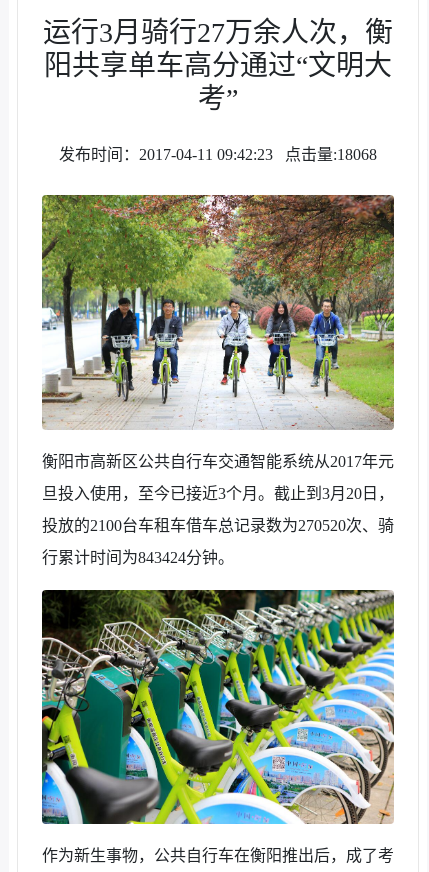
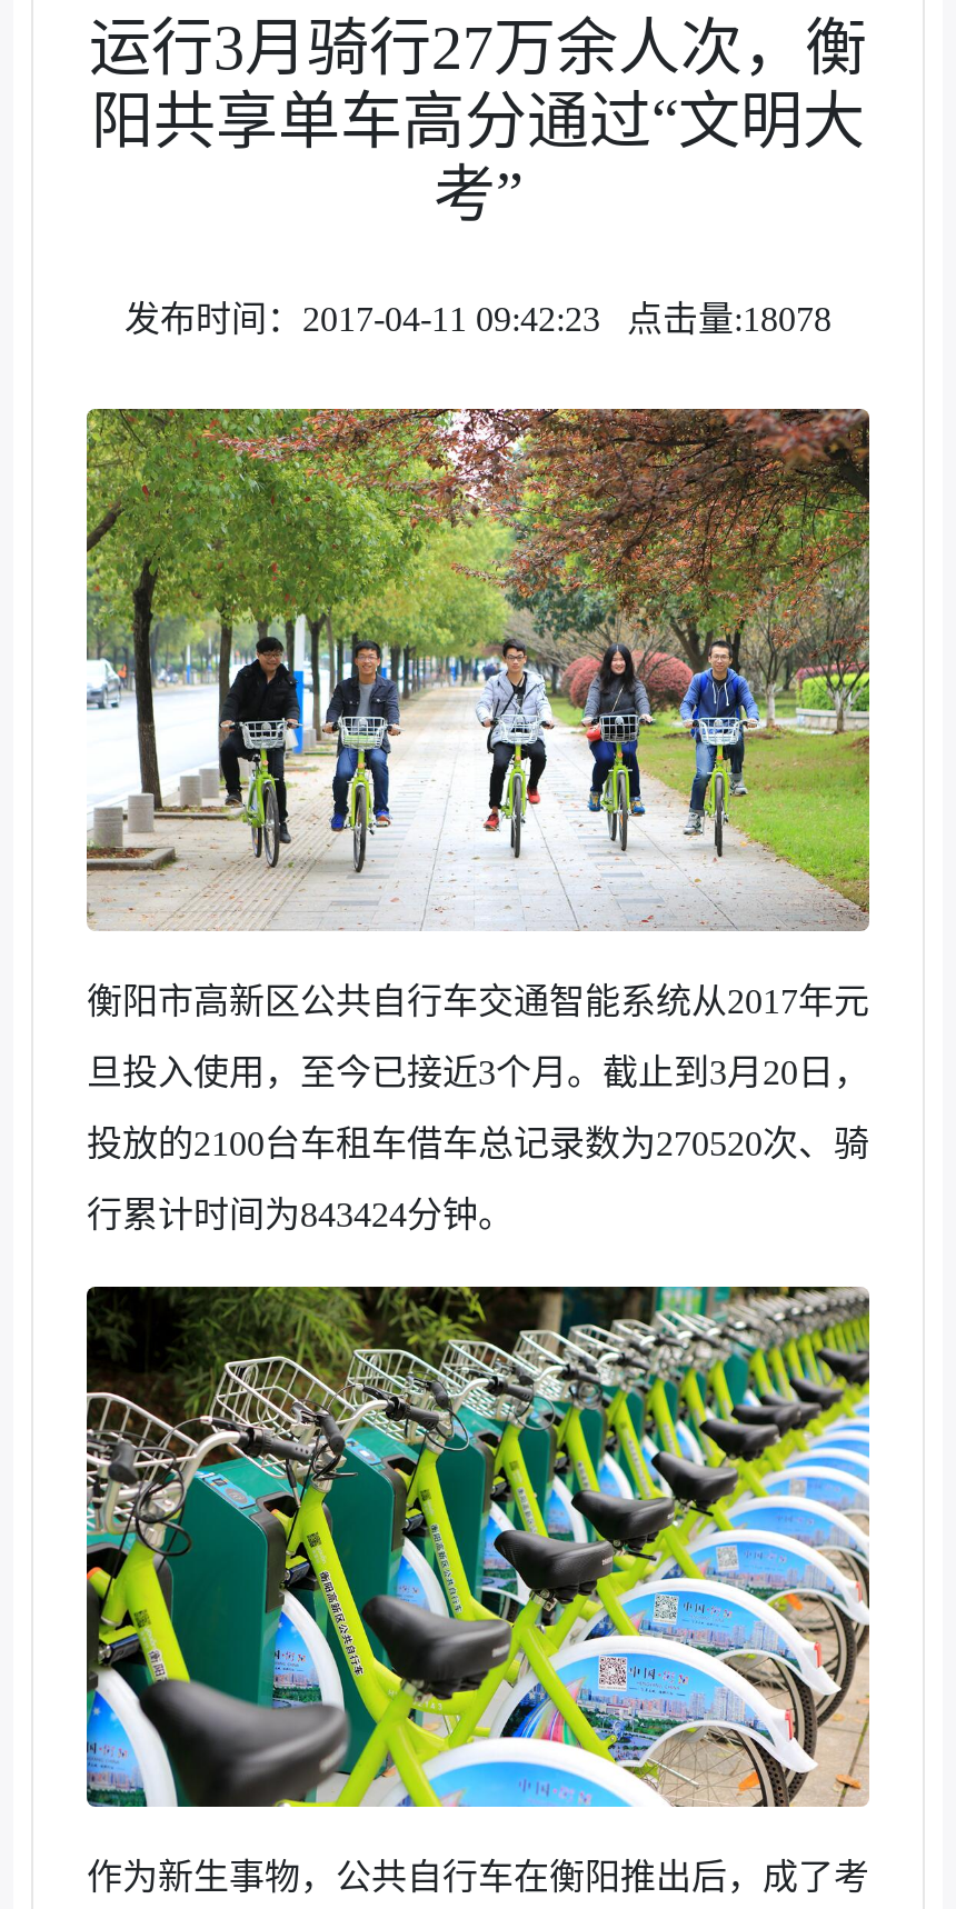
[59,146,377,163] 发布时间：2017-04-11 09:42:23 点击量:18068 -> [125,301,831,339] 发布时间：2017-04-11 09:42:23 点击量:18078

